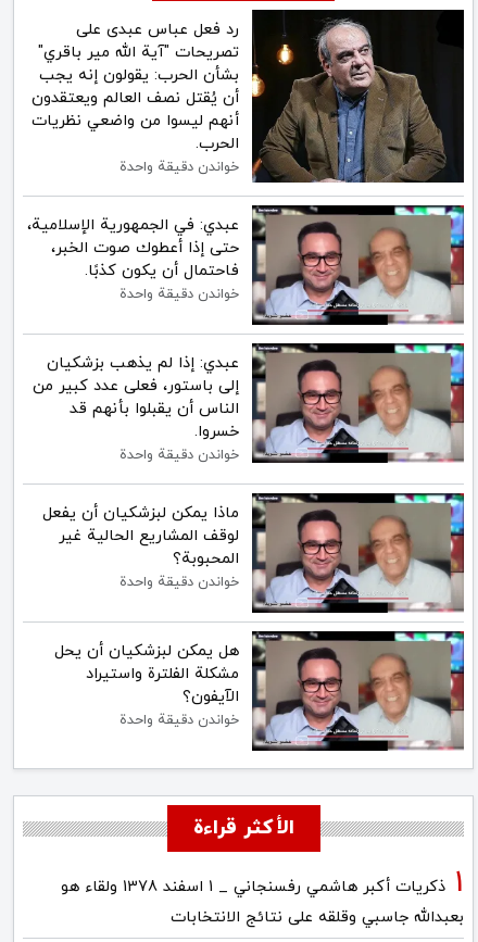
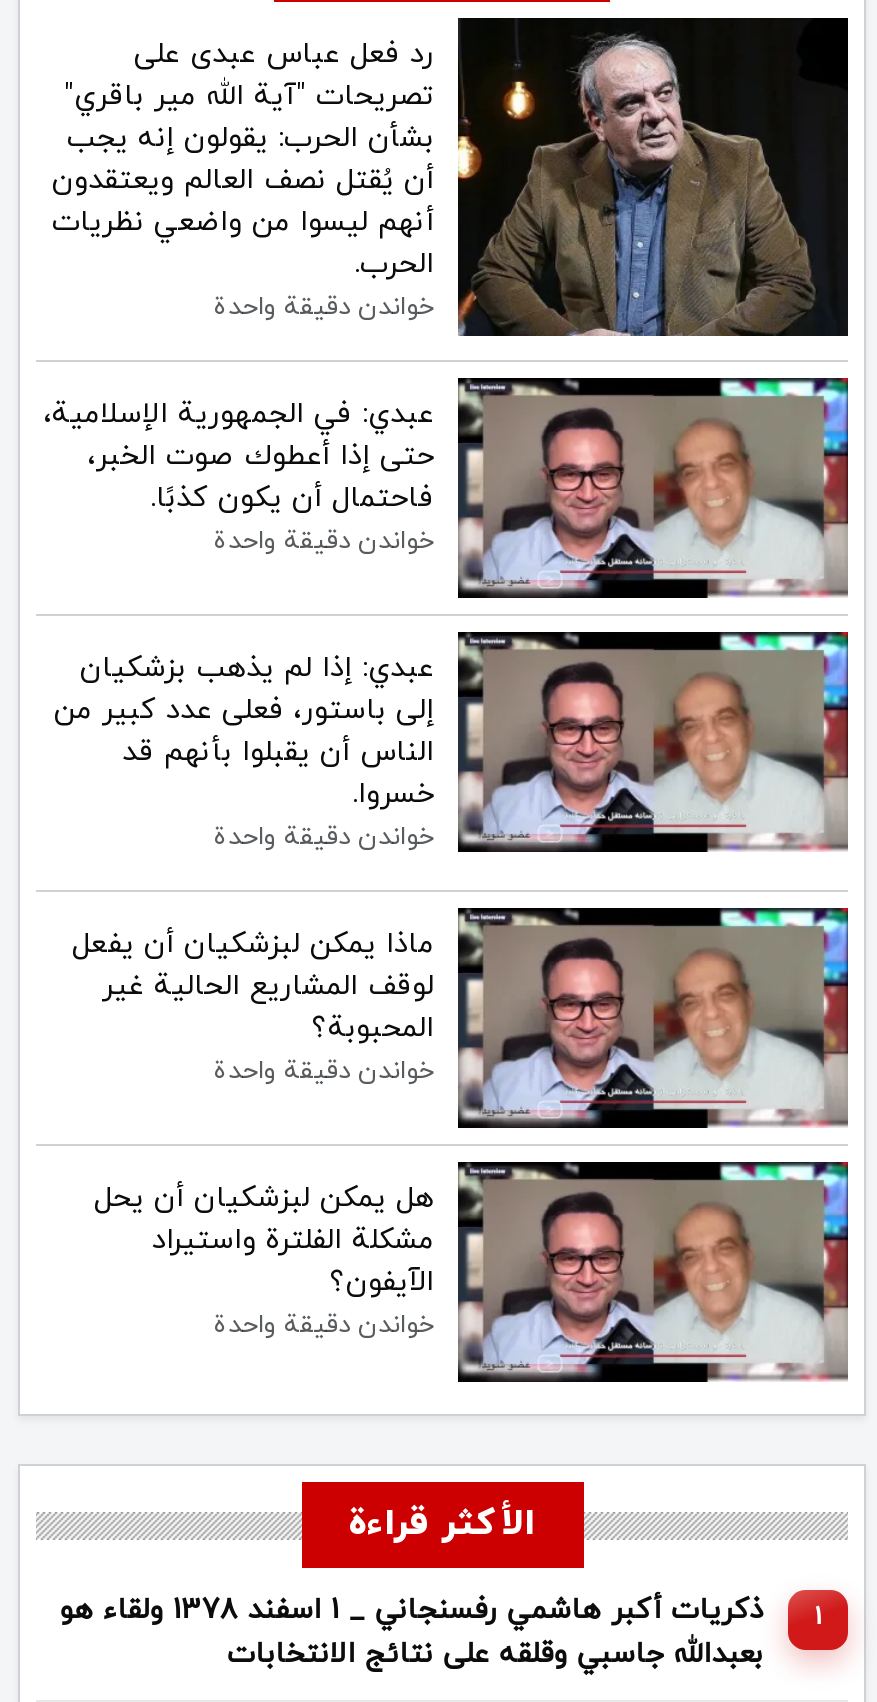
none -> [814,1601,822,1637] 1

